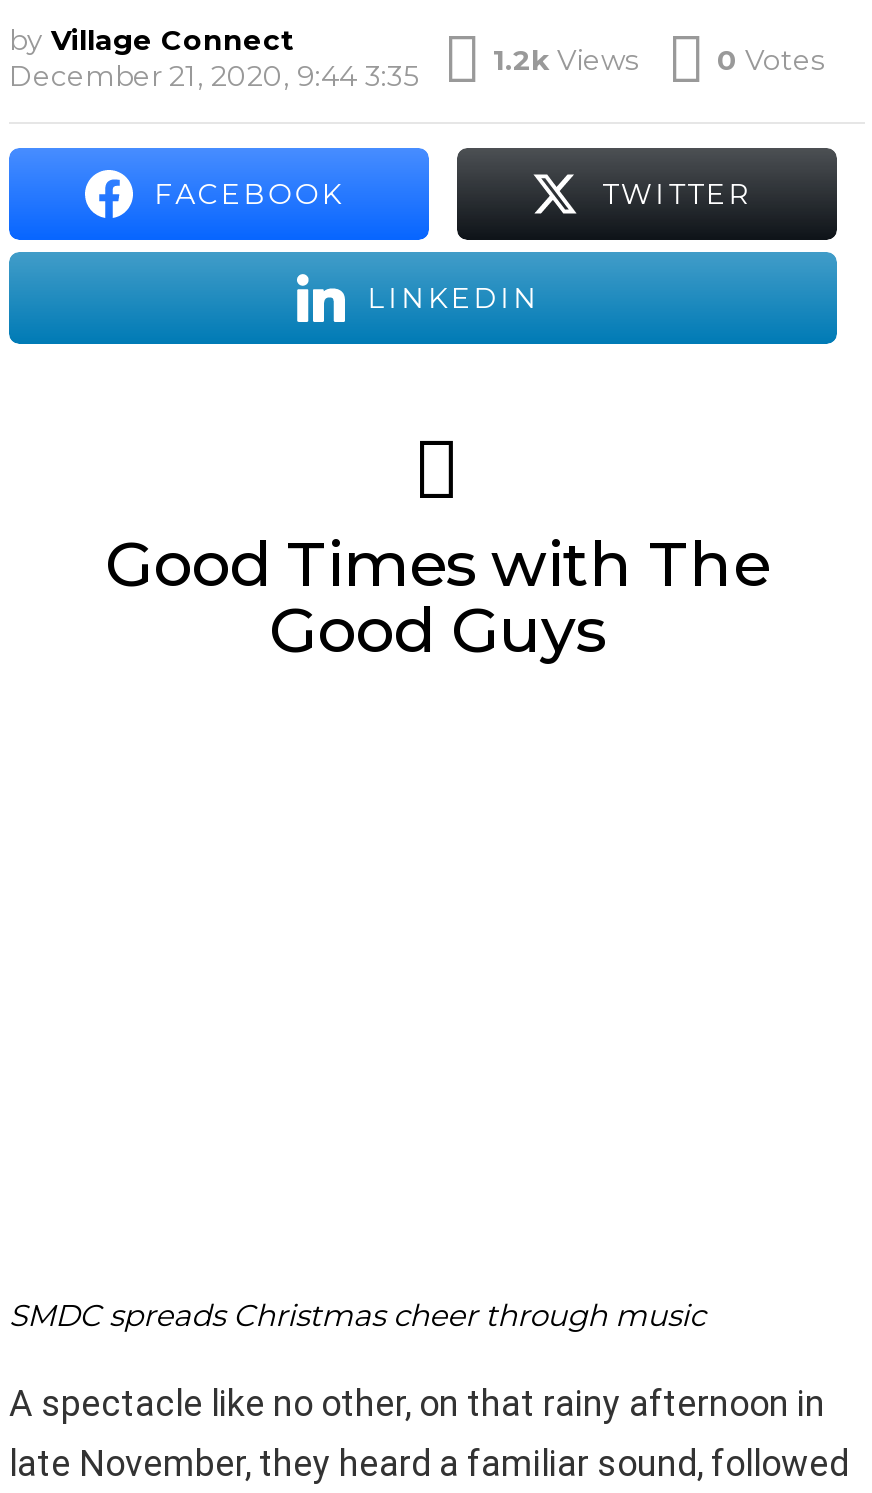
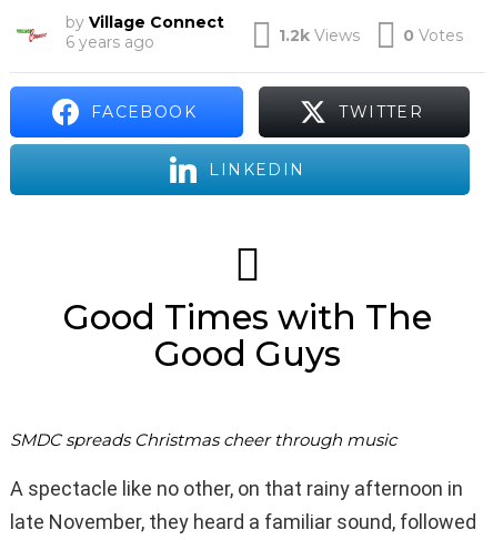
[9,59,417,95] December 21, 2020, 9:44 3:35 -> [66,32,154,52] 6 years ago

